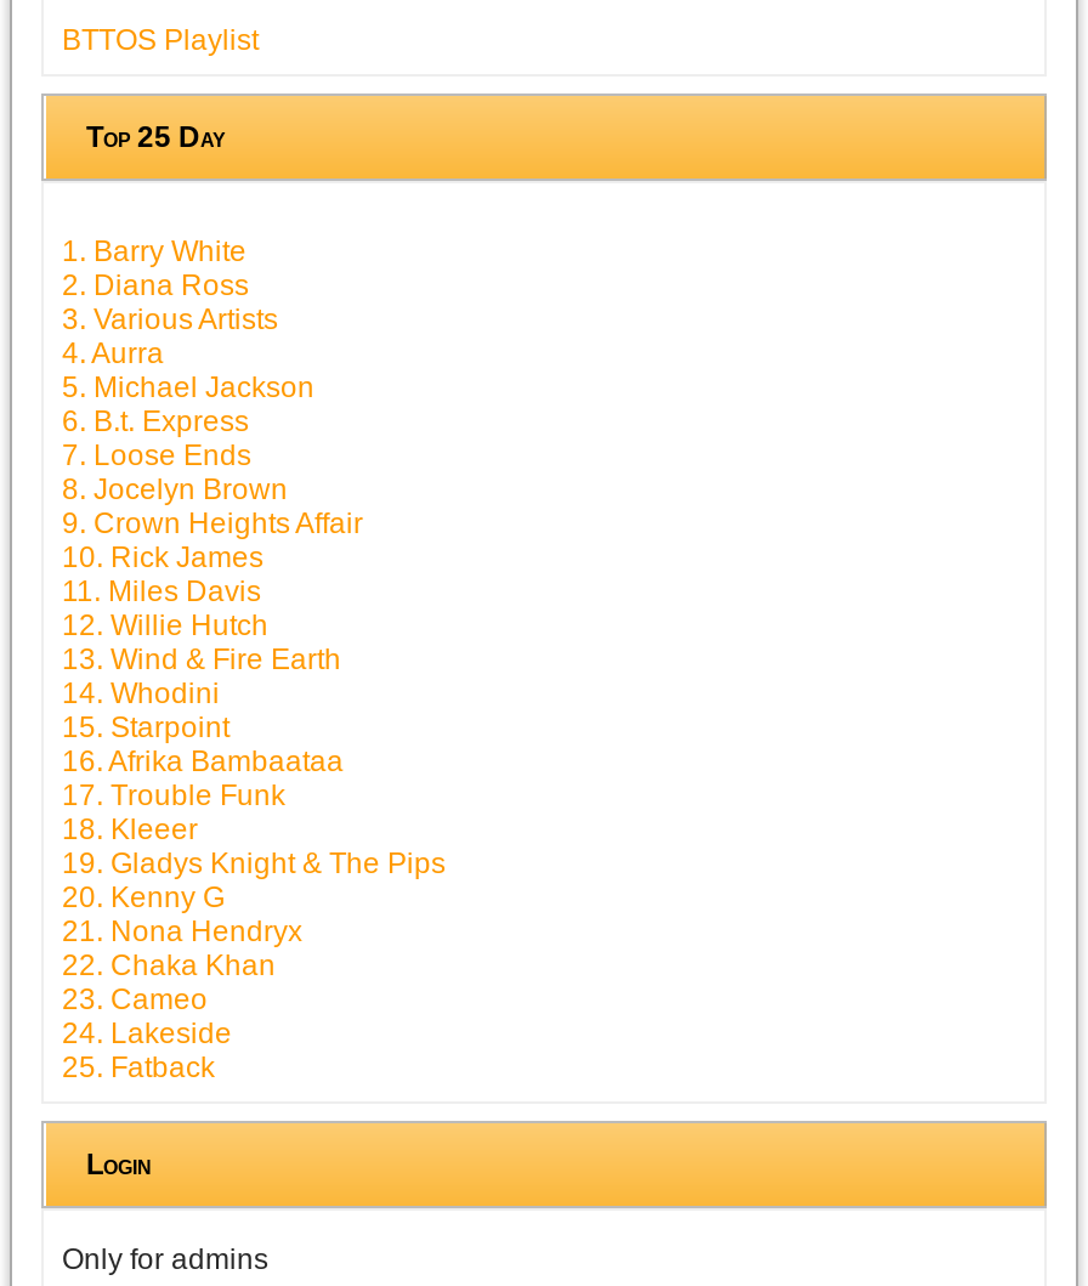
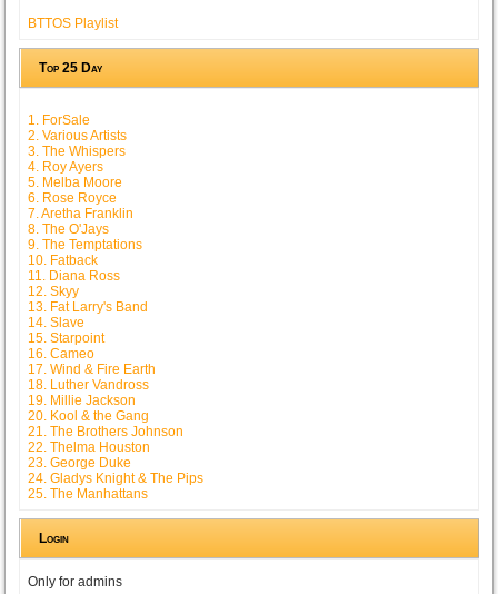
[62,233,363,709] 1. Barry White | 2. Diana Ross | 3. Various Artists | 4. Aurra | 5. Michael Jackson | 6. B.t. Express | 7. Loose Ends | 8. Jocelyn Brown | 9. Crown Heights Affair | 10. Rick James | 11. Miles Davis | 12. Willie Hutch | 13. Wind & Fire Earth | 14. Whodini -> [28,112,148,330] 1. ForSale | 2. Various Artists | 3. The Whispers | 4. Roy Ayers | 5. Melba Moore | 6. Rose Royce | 7. Aretha Franklin | 8. The O'Jays | 9. The Temptations | 10. Fatback | 11. Diana Ross | 12. Skyy | 13. Fat Larry's Band | 14. Slave
[62,743,446,1083] 16. Afrika Bambaataa | 17. Trouble Funk | 18. Kleeer | 19. Gladys Knight & The Pips | 20. Kenny G | 21. Nona Hendryx | 22. Chaka Khan | 23. Cameo | 24. Lakeside | 25. Fatback -> [28,345,204,501] 16. Cameo | 17. Wind & Fire Earth | 18. Luther Vandross | 19. Millie Jackson | 20. Kool & the Gang | 21. The Brothers Johnson | 22. Thelma Houston | 23. George Duke | 24. Gladys Knight & The Pips | 25. The Manhattans

